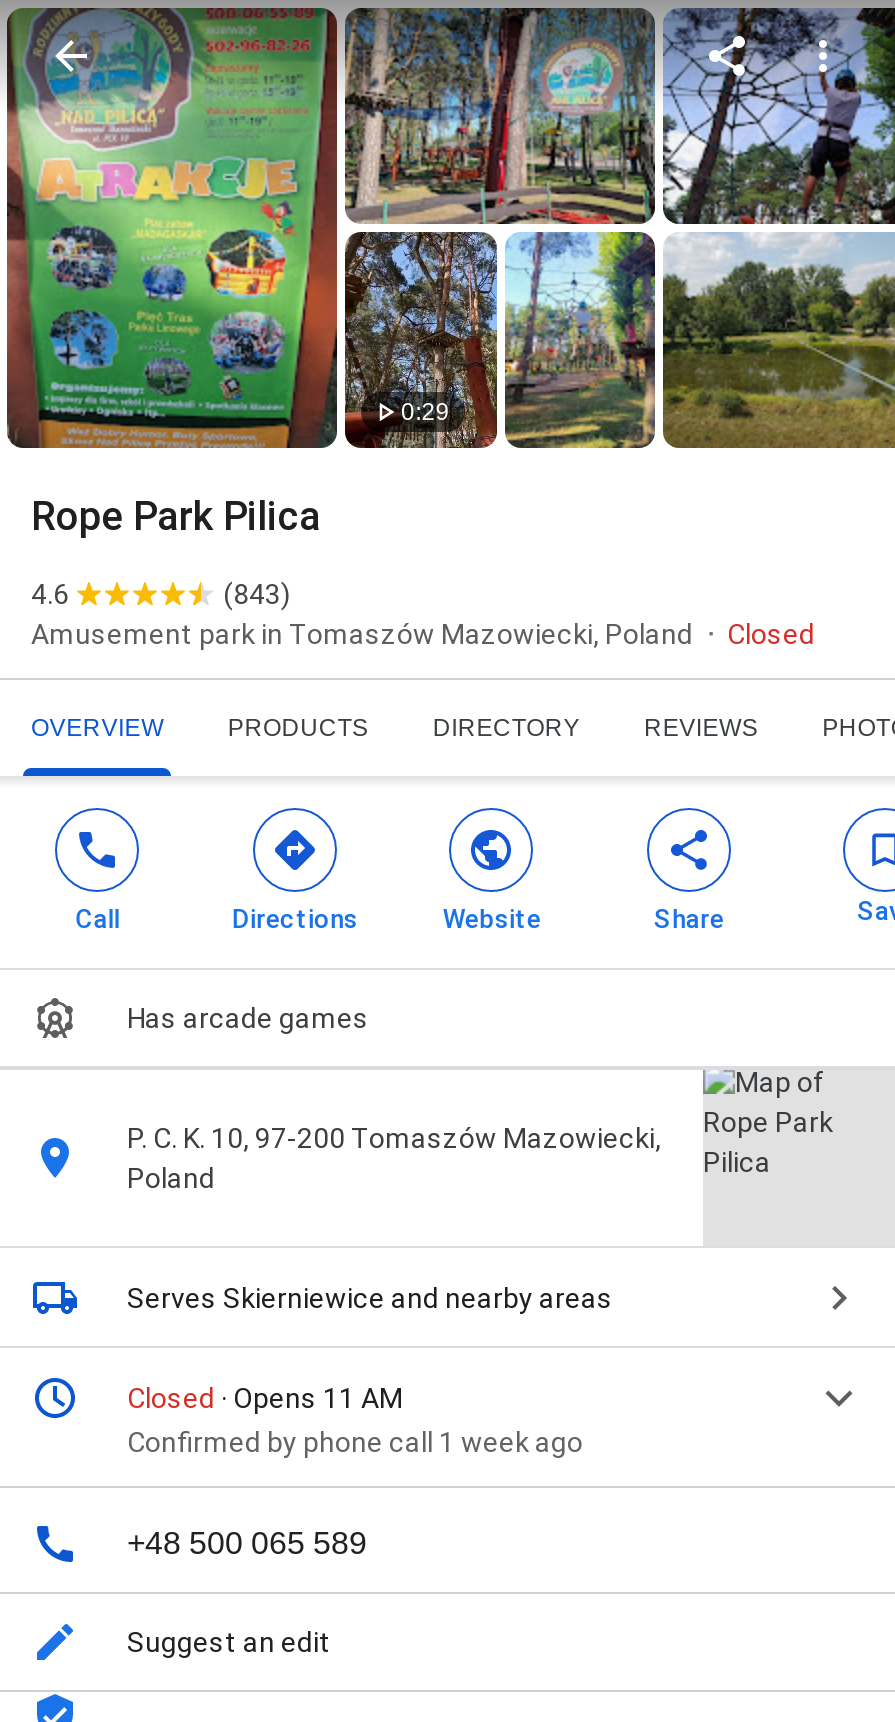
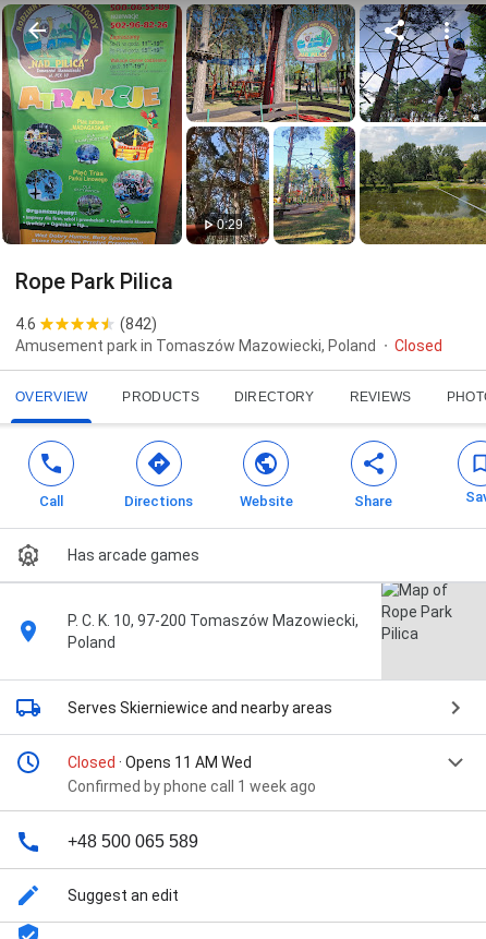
[223,578,291,610] (843) -> [120,315,157,333] (842)
[127,1382,403,1414] Closed · Opens 11 AM -> [68,754,252,771] Closed · Opens 11 AM Wed

